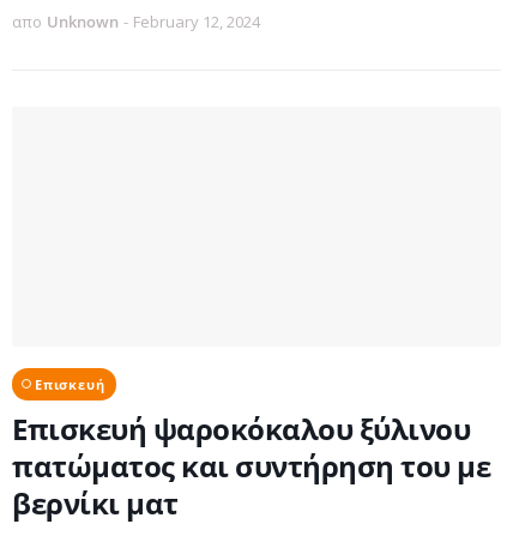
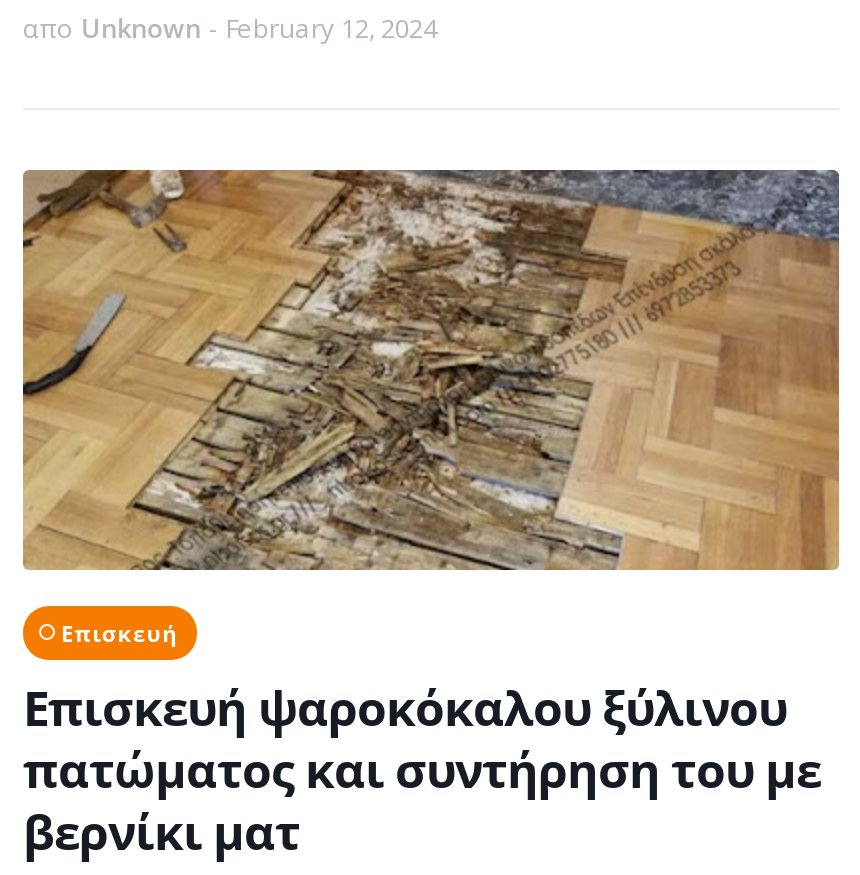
none -> [21,168,841,572] [image]

